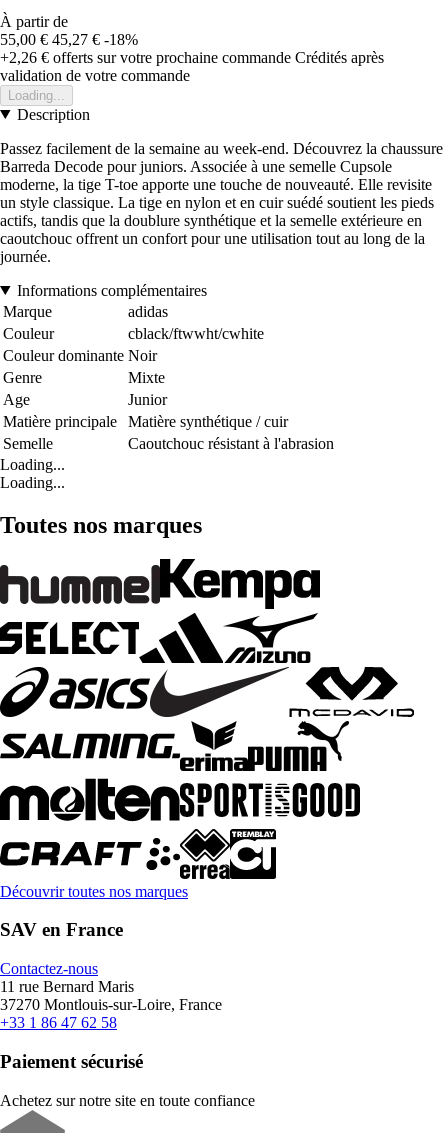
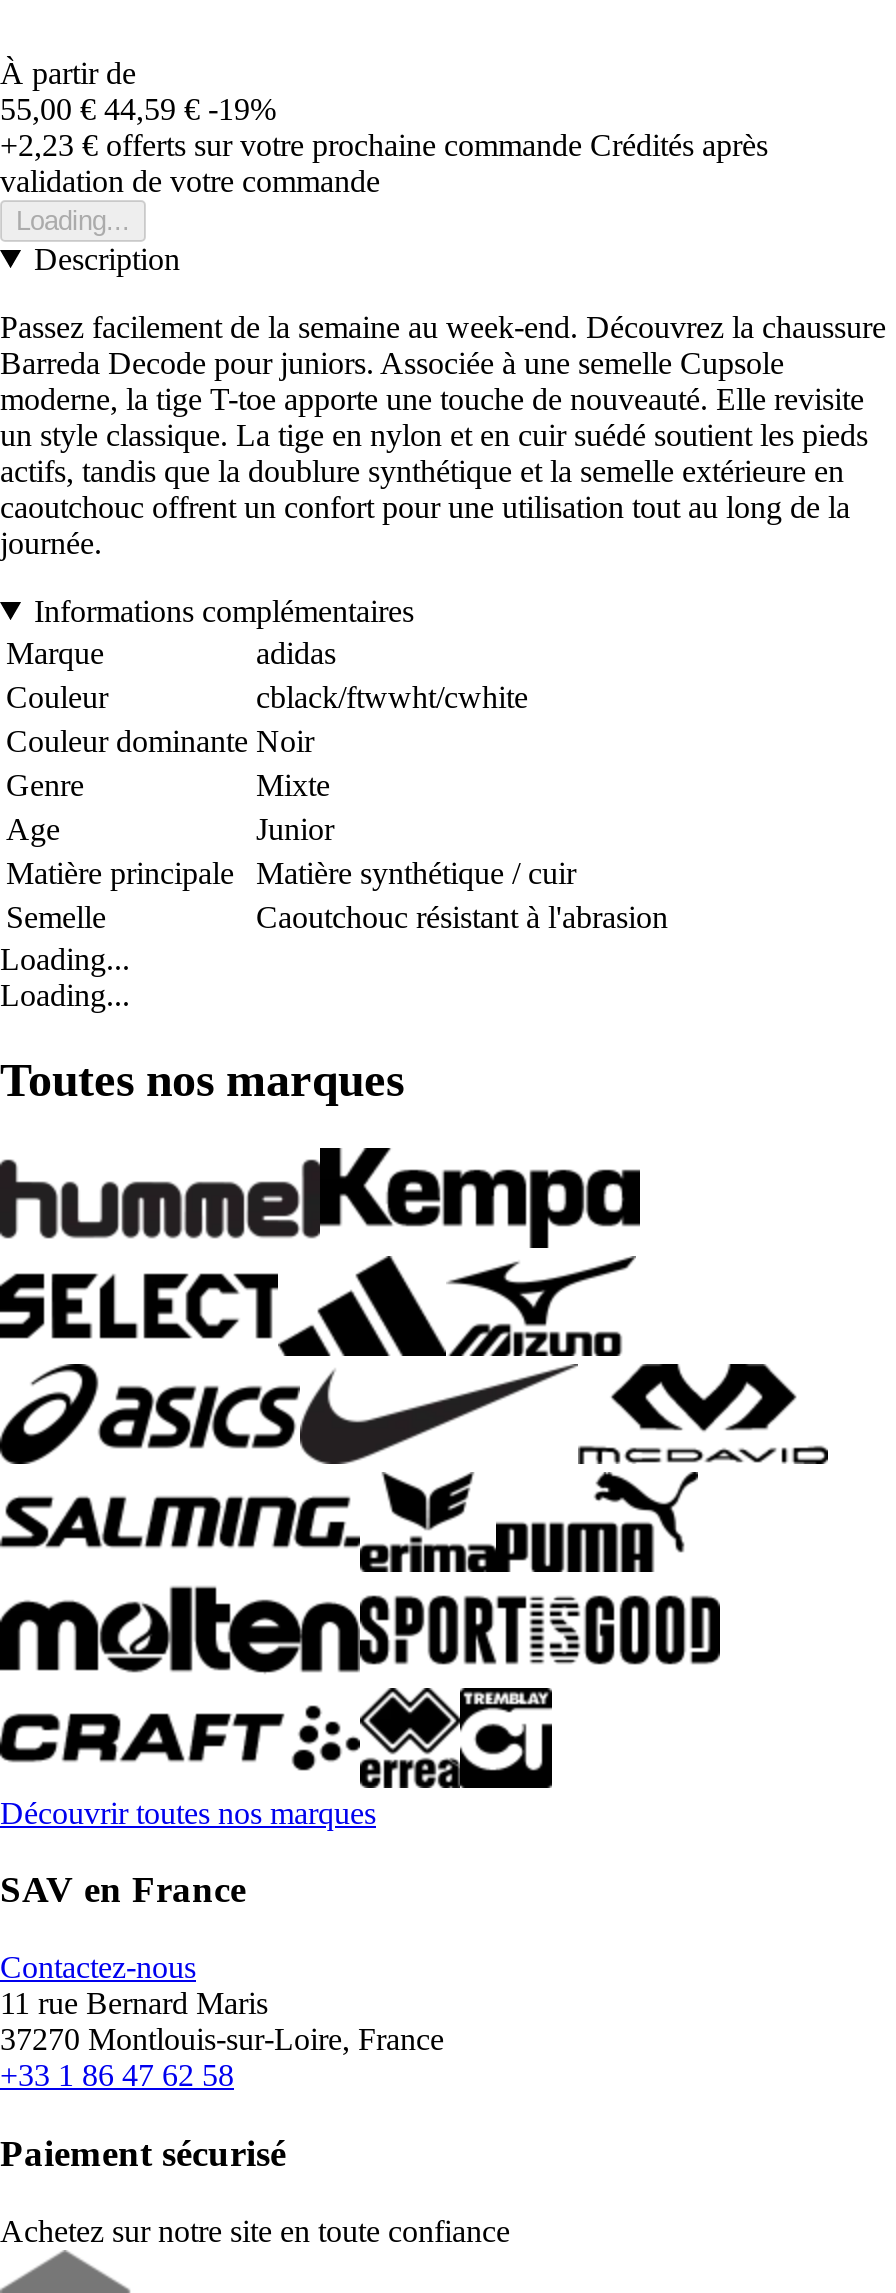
[0,31,138,48] 55,00 € 45,27 € -18% -> [0,92,276,126] 55,00 € 44,59 € -19%
[0,49,384,66] +2,26 €offerts sur votre prochaine commande Crédités après -> [0,128,768,162] +2,23 €offerts sur votre prochaine commande Crédités après

